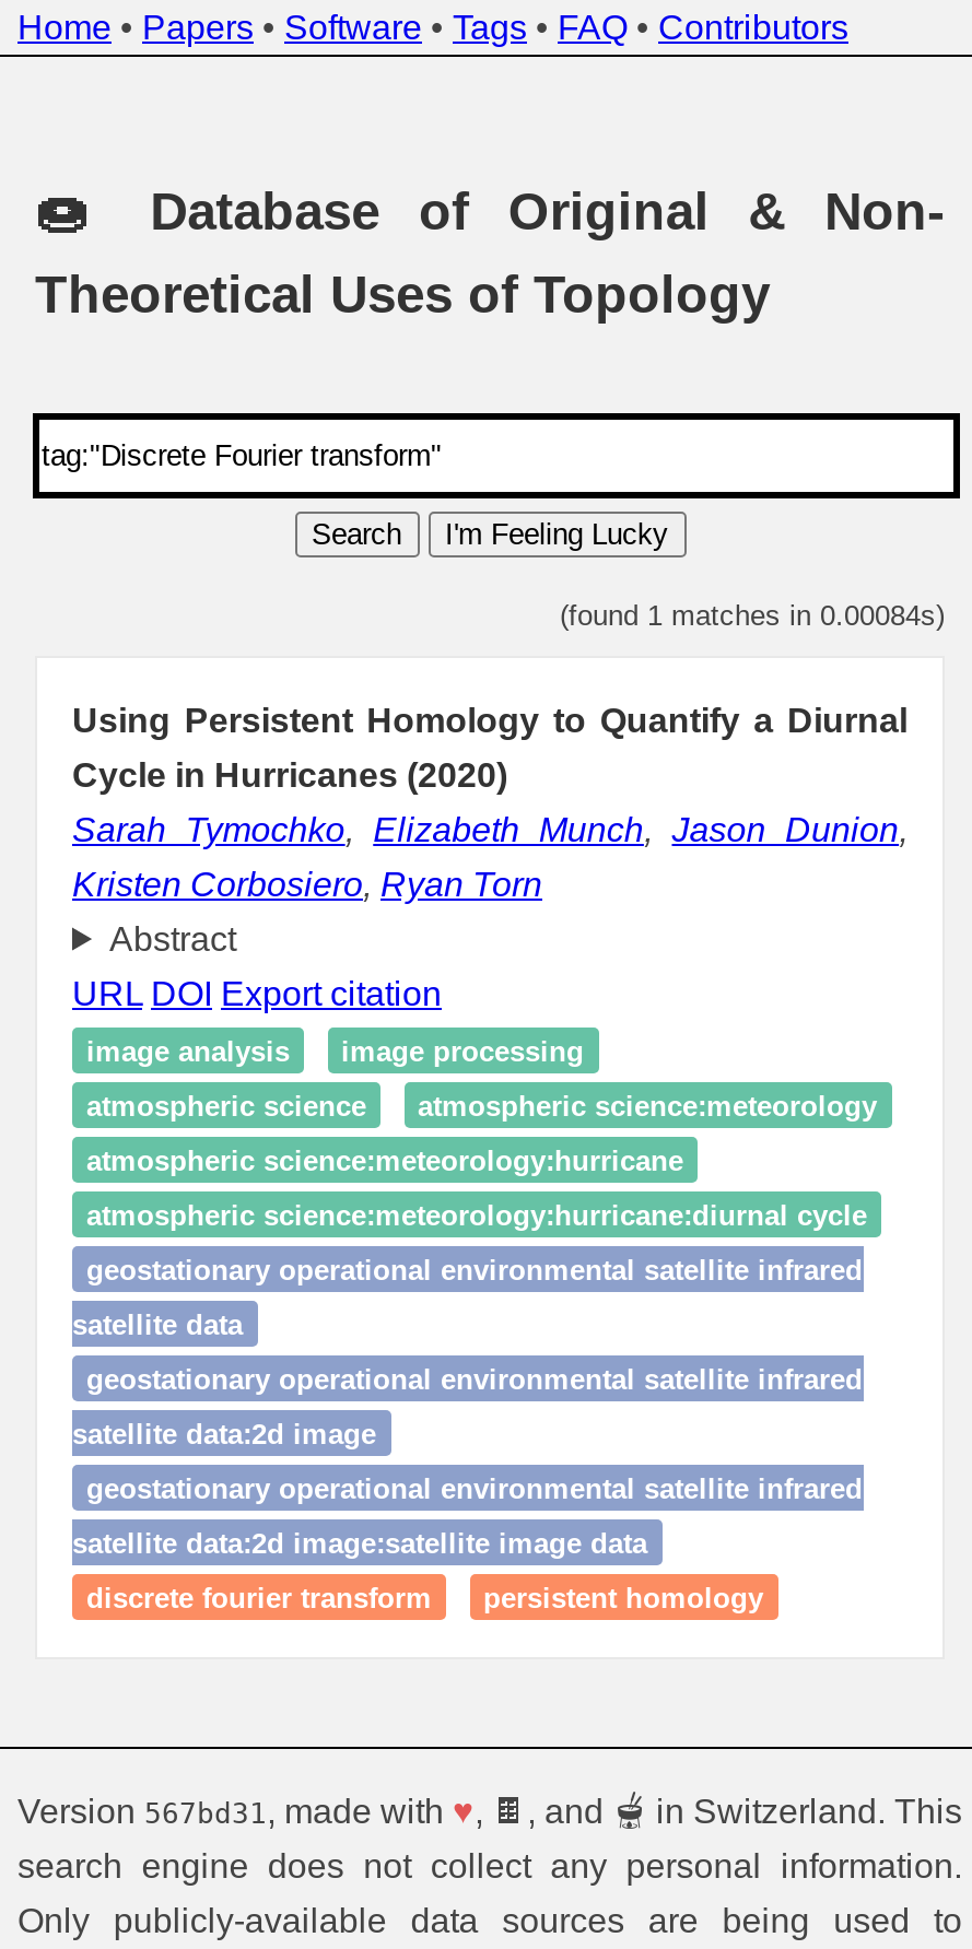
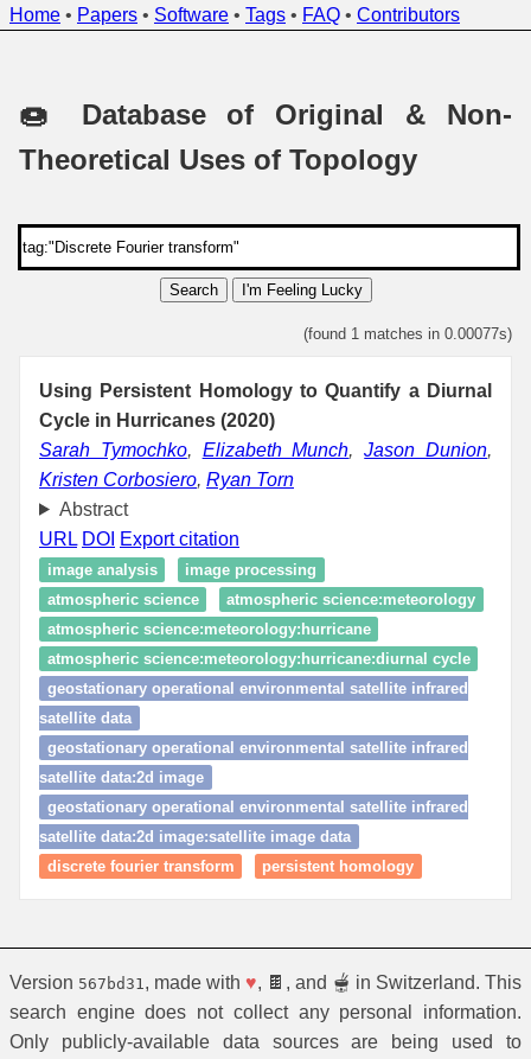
[560,599,945,631] (found 1 matches in 0.00084s) -> [303,325,512,342] (found 1 matches in 0.00077s)

